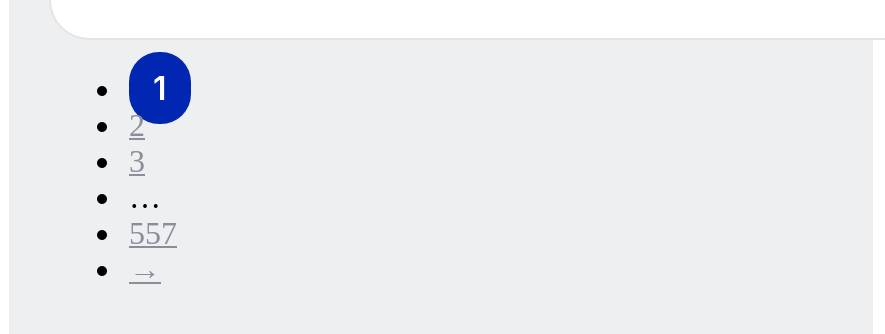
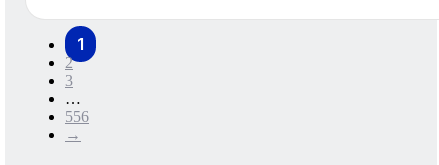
[129,216,177,250] 557 -> [65,108,89,125] 556

